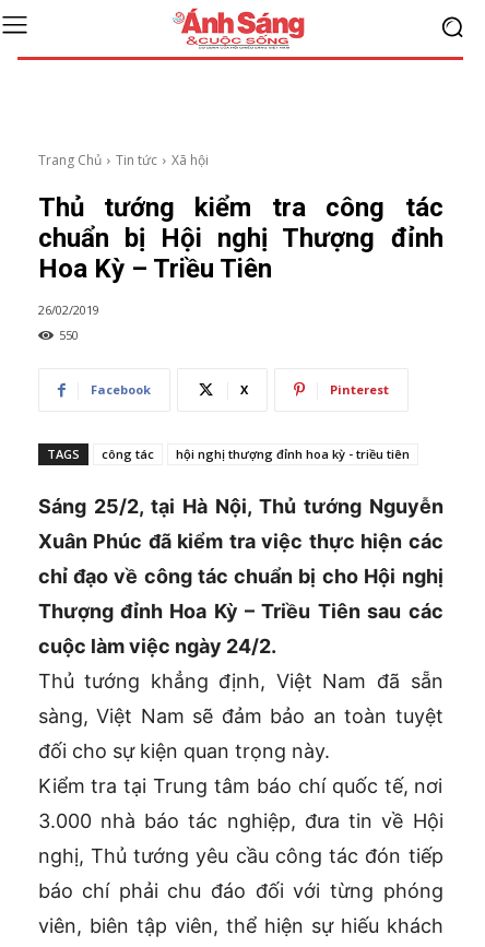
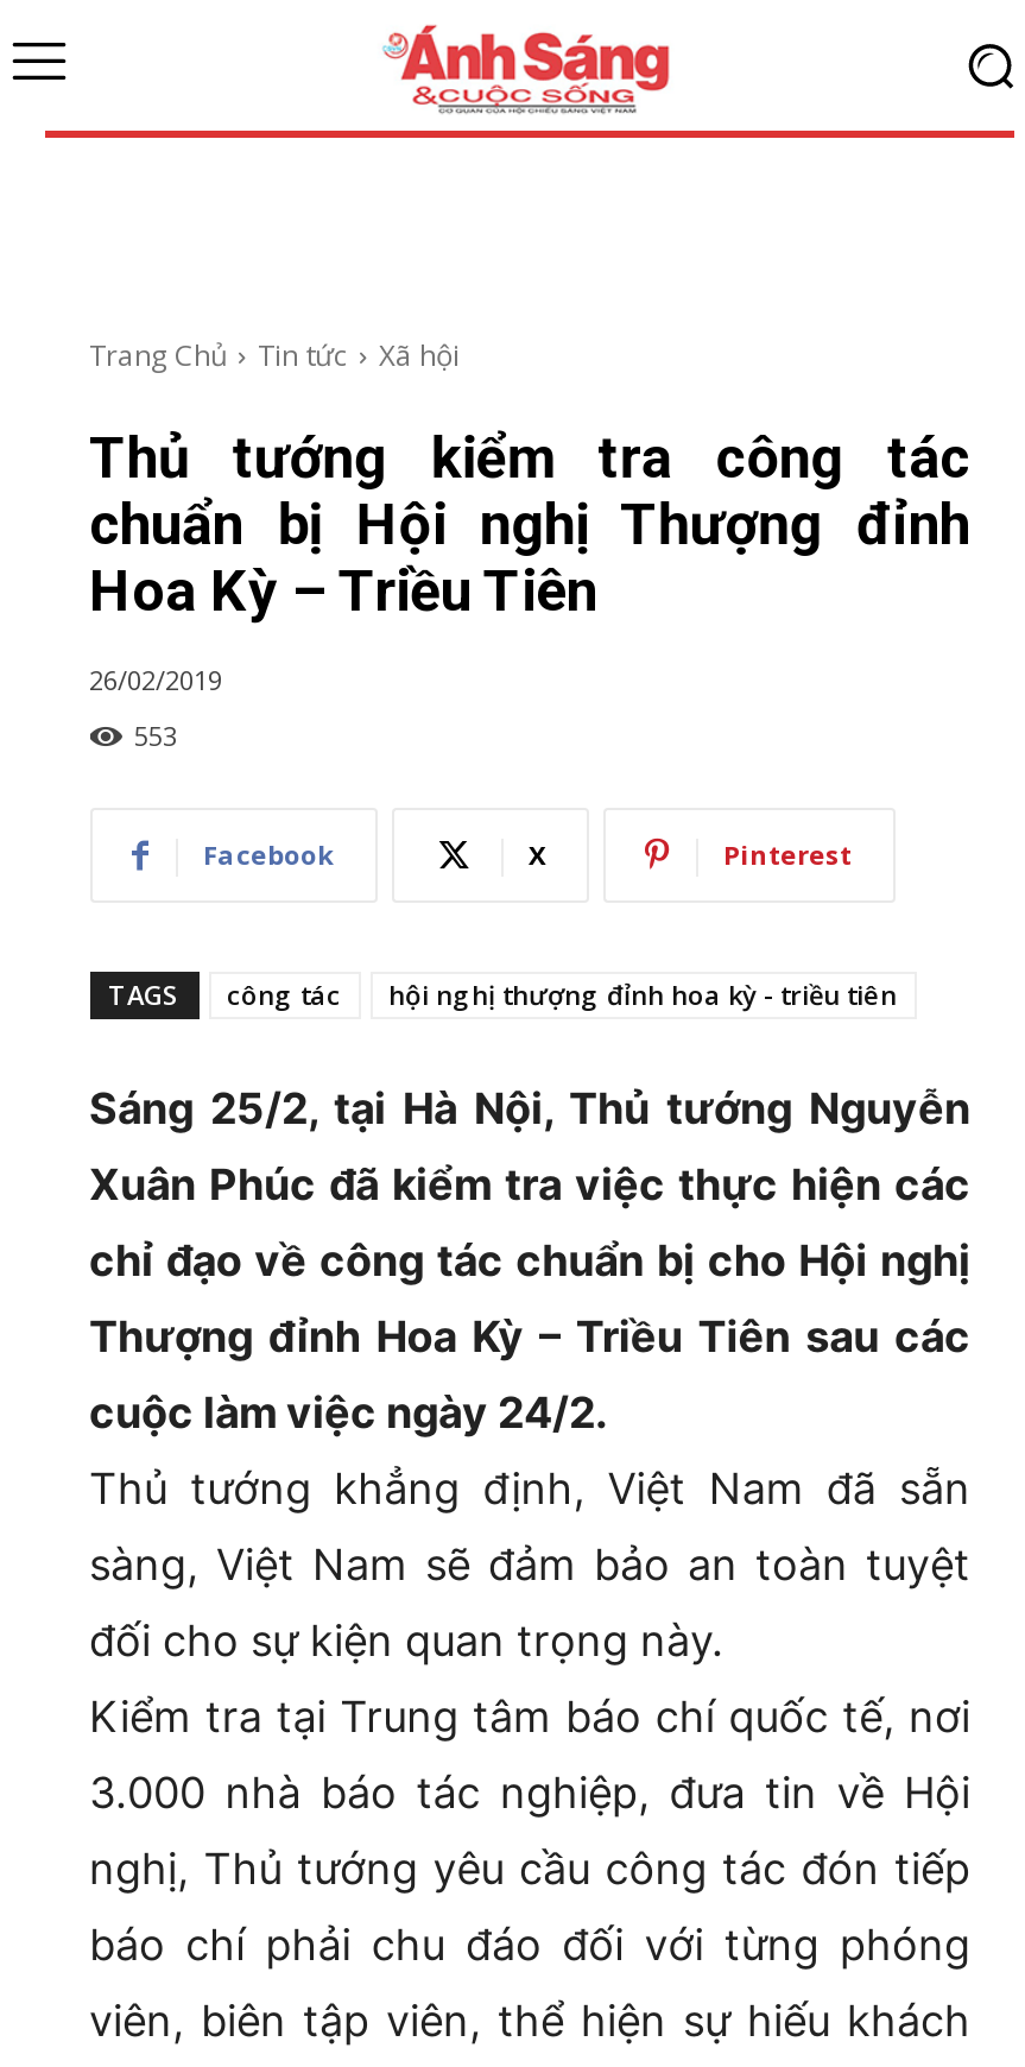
[58,327,78,343] 550 -> [134,718,177,753] 553

